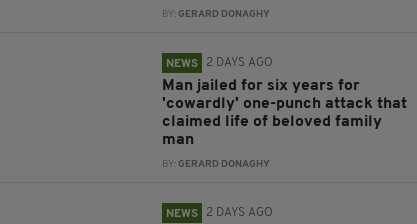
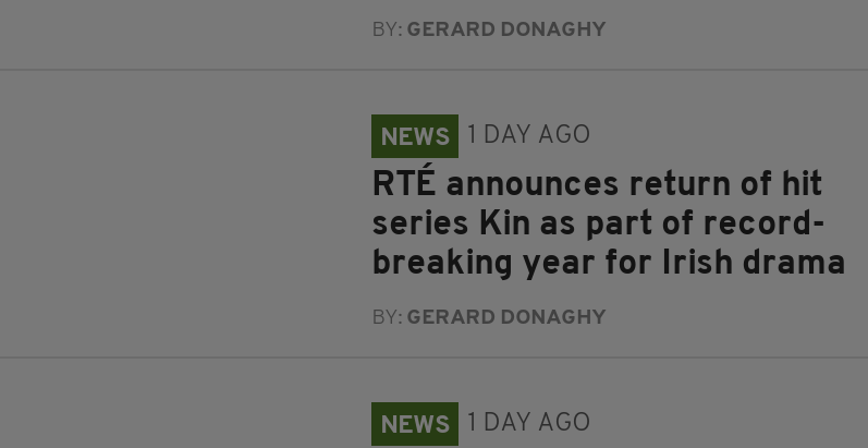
[166,56,273,69] NEWS 2 DAYS AGO -> [380,122,592,150] NEWS 1 DAY AGO
[162,77,407,147] Man jailed for six years for | 'cowardly' one-punch attack that | claimed life of beloved family | man -> [372,168,846,281] RTÉ announces return of hit | series Kin as part of record- | breaking year for Irish drama
[166,206,273,219] NEWS 2 DAYS AGO -> [380,410,592,438] NEWS 1 DAY AGO

